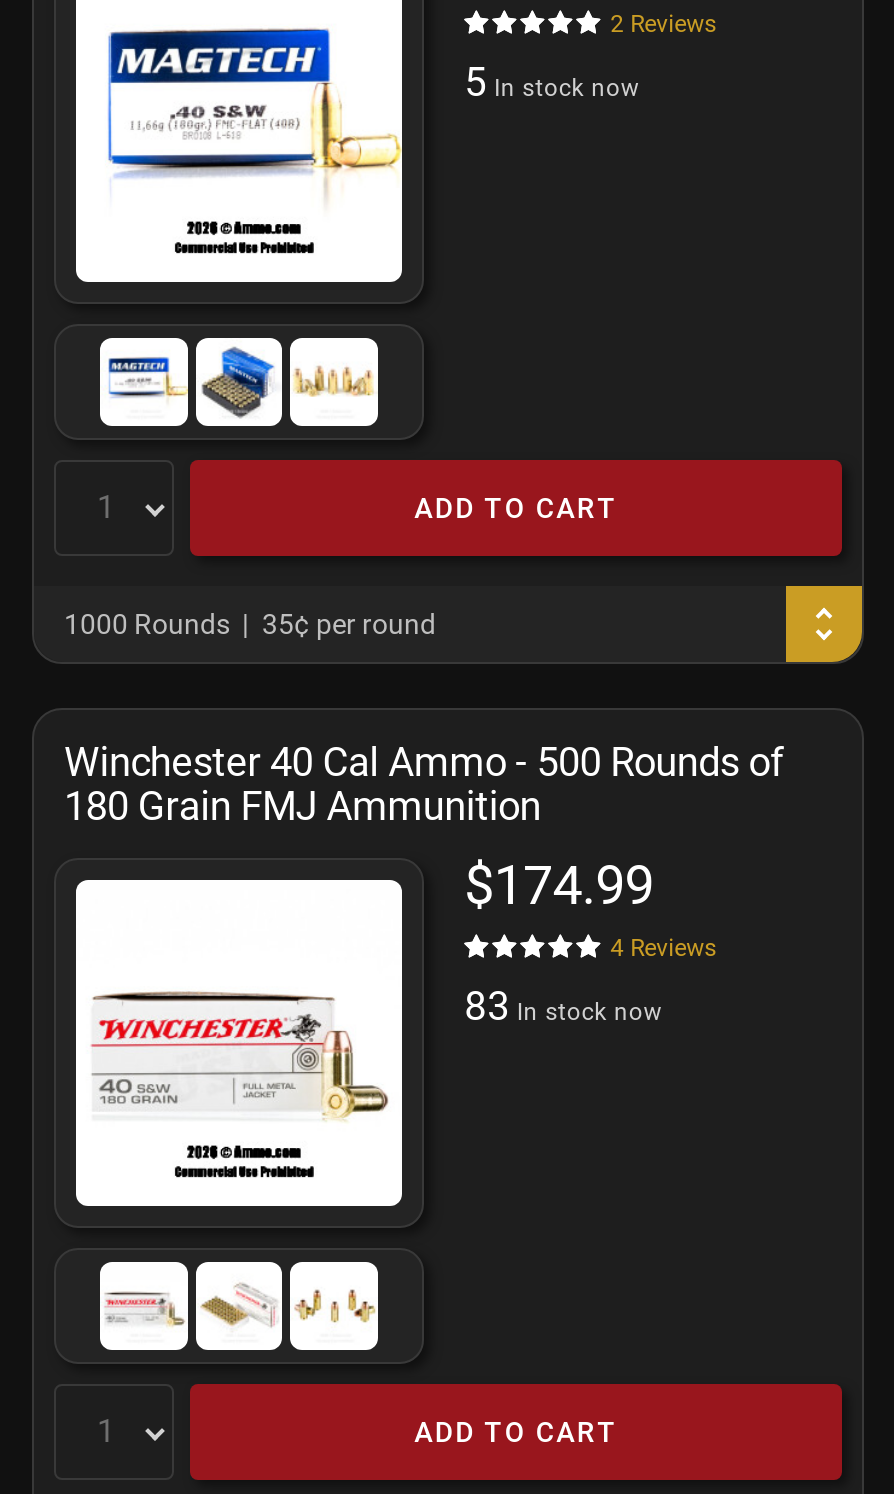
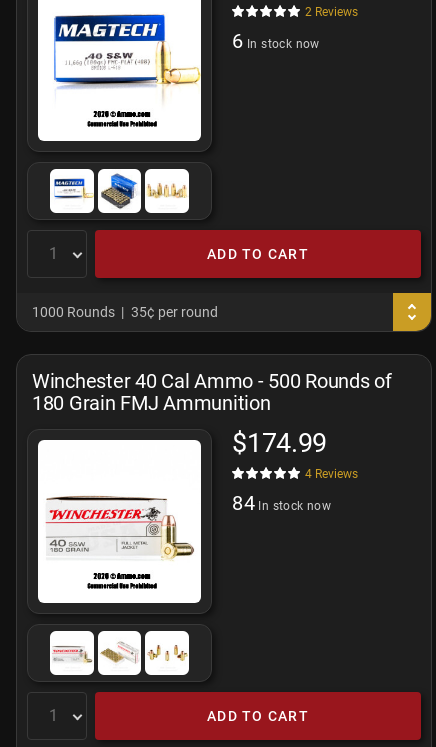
[464,58,640,106] 5 In stock now -> [232,29,320,53] 6 In stock now
[464,982,662,1030] 83 In stock now -> [232,491,331,515] 84 In stock now

